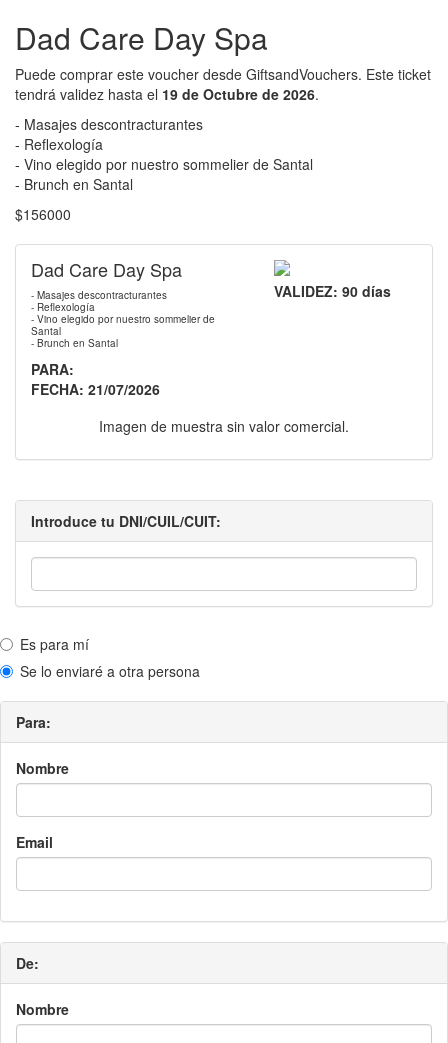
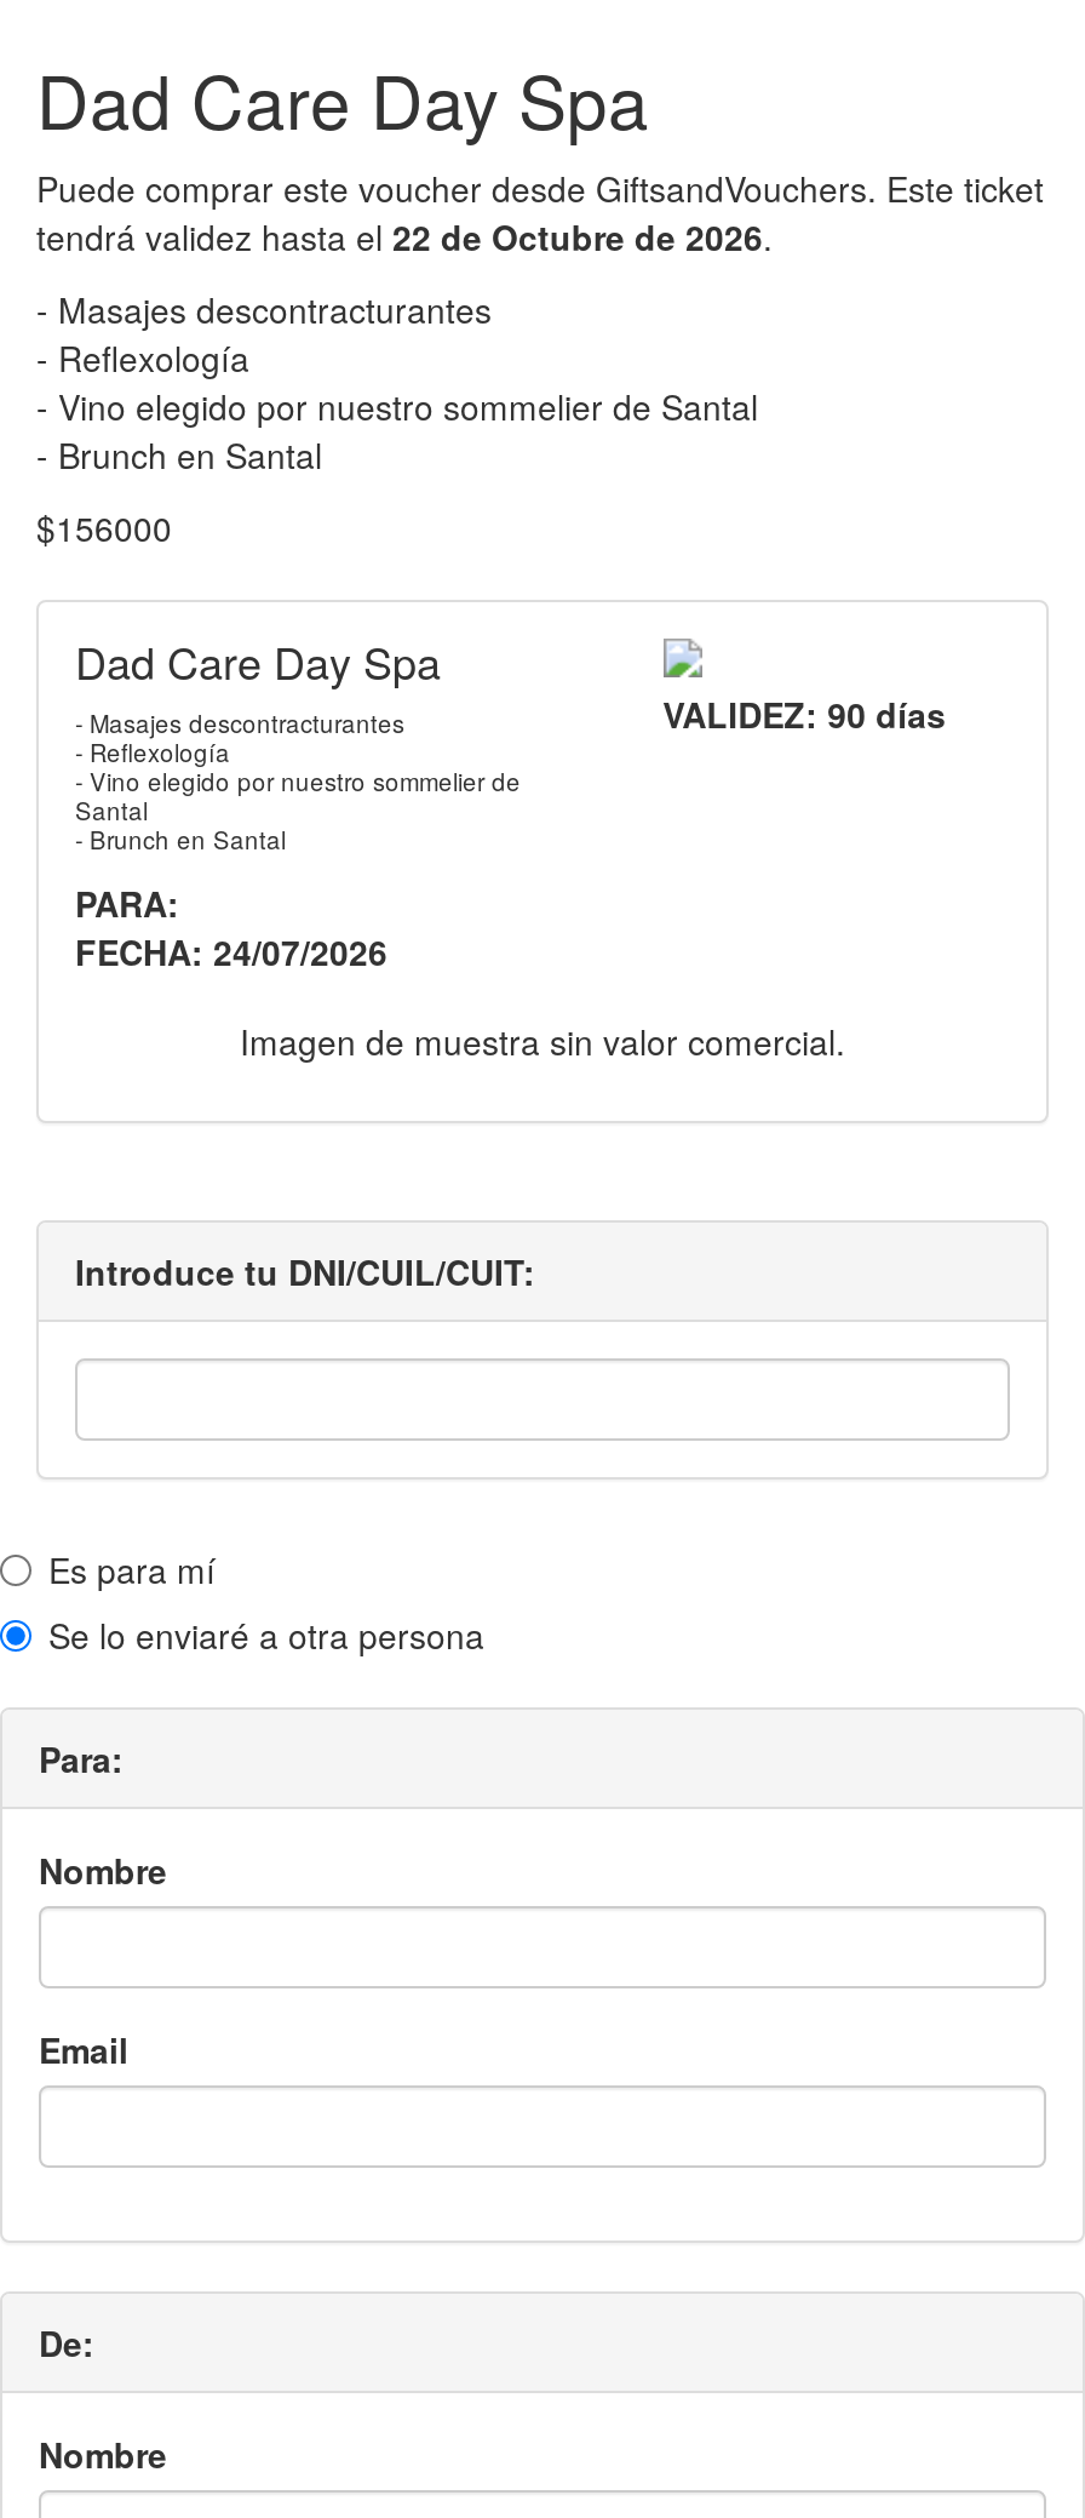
[15,84,319,104] tendrá validez hasta el 19 de Octubre de 2026. -> [36,213,773,261] tendrá validez hasta el 22 de Octubre de 2026.
[31,379,160,399] FECHA: 21/07/2026 -> [75,928,387,976] FECHA: 24/07/2026

